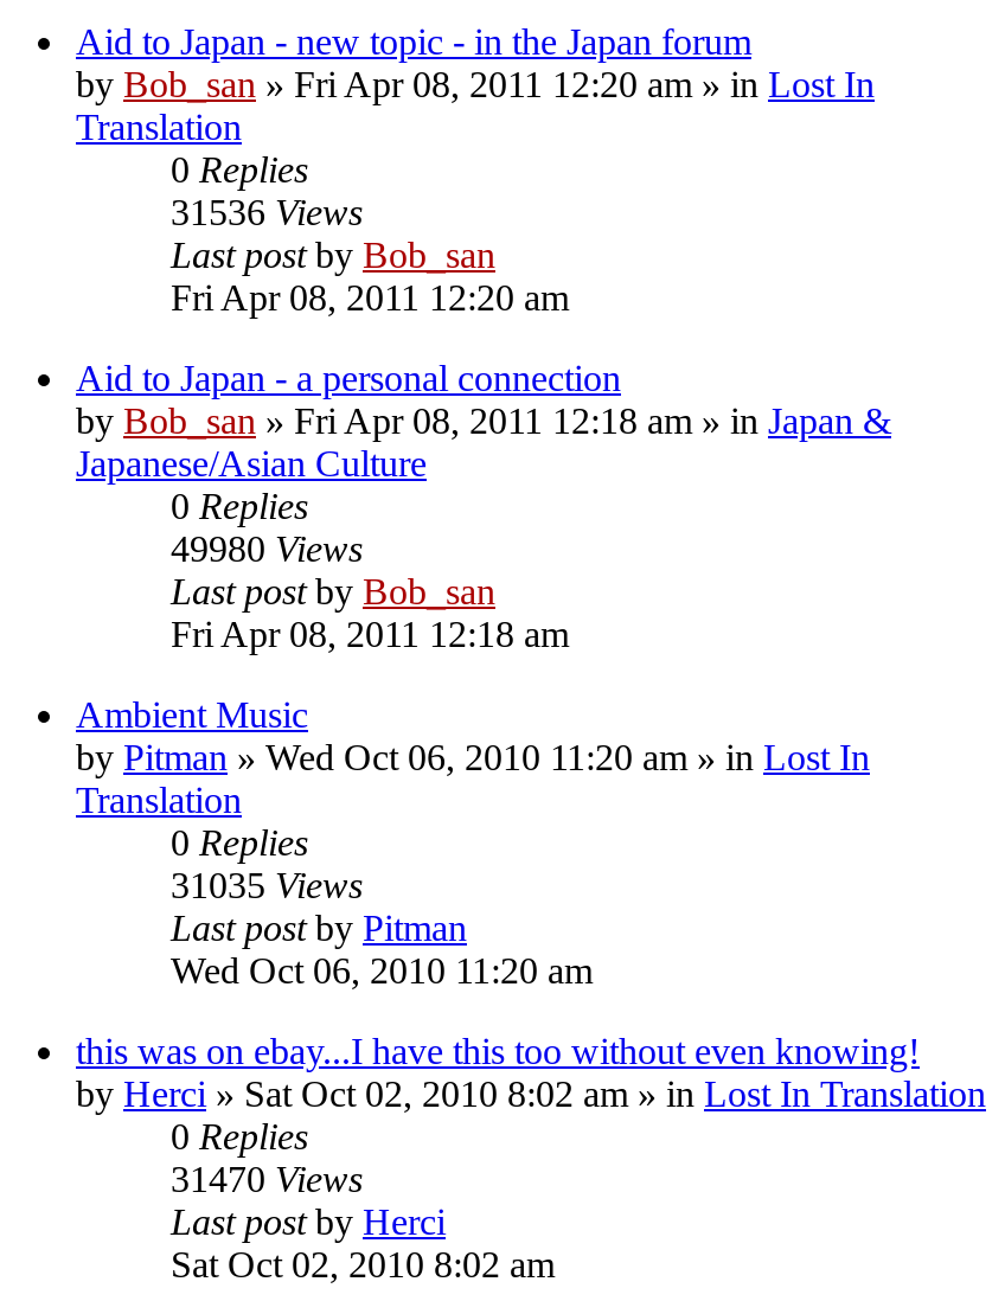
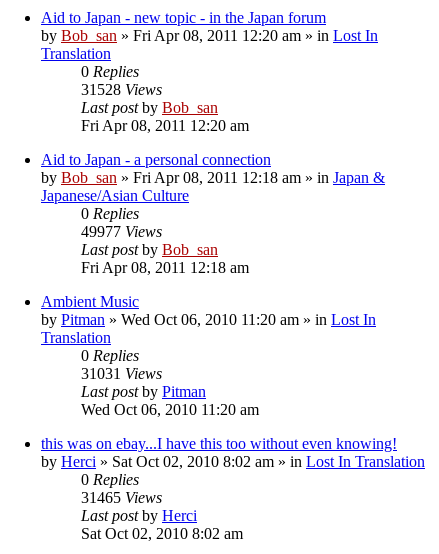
[171,192,363,232] 31536 Views -> [81,81,162,98] 31528 Views
[171,528,363,569] 49980 Views -> [81,223,162,240] 49977 Views
[171,865,363,905] 31035 Views -> [81,365,162,382] 31031 Views
[171,1159,363,1199] 31470 Views -> [81,489,162,506] 31465 Views

